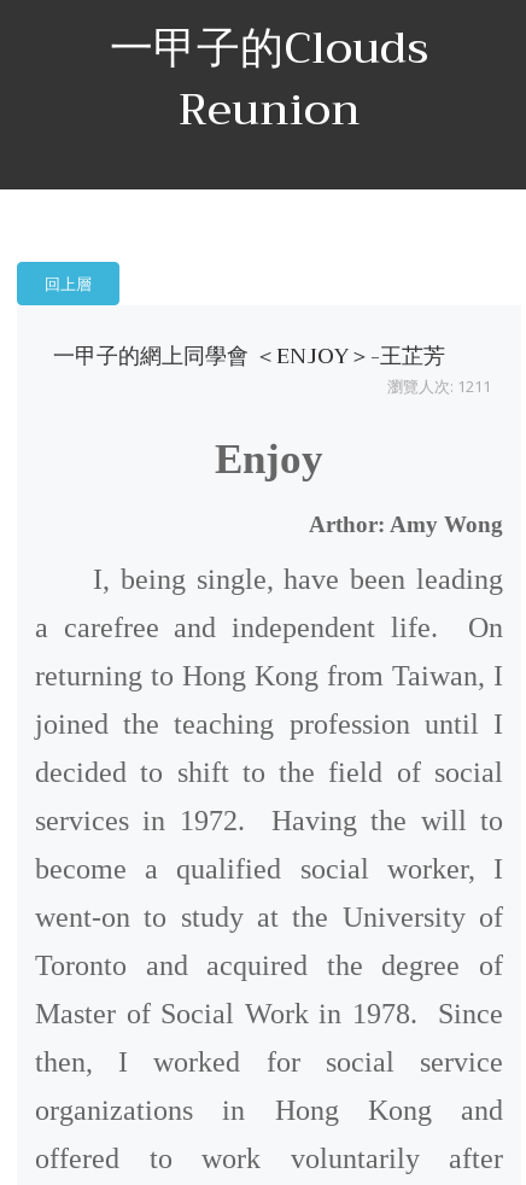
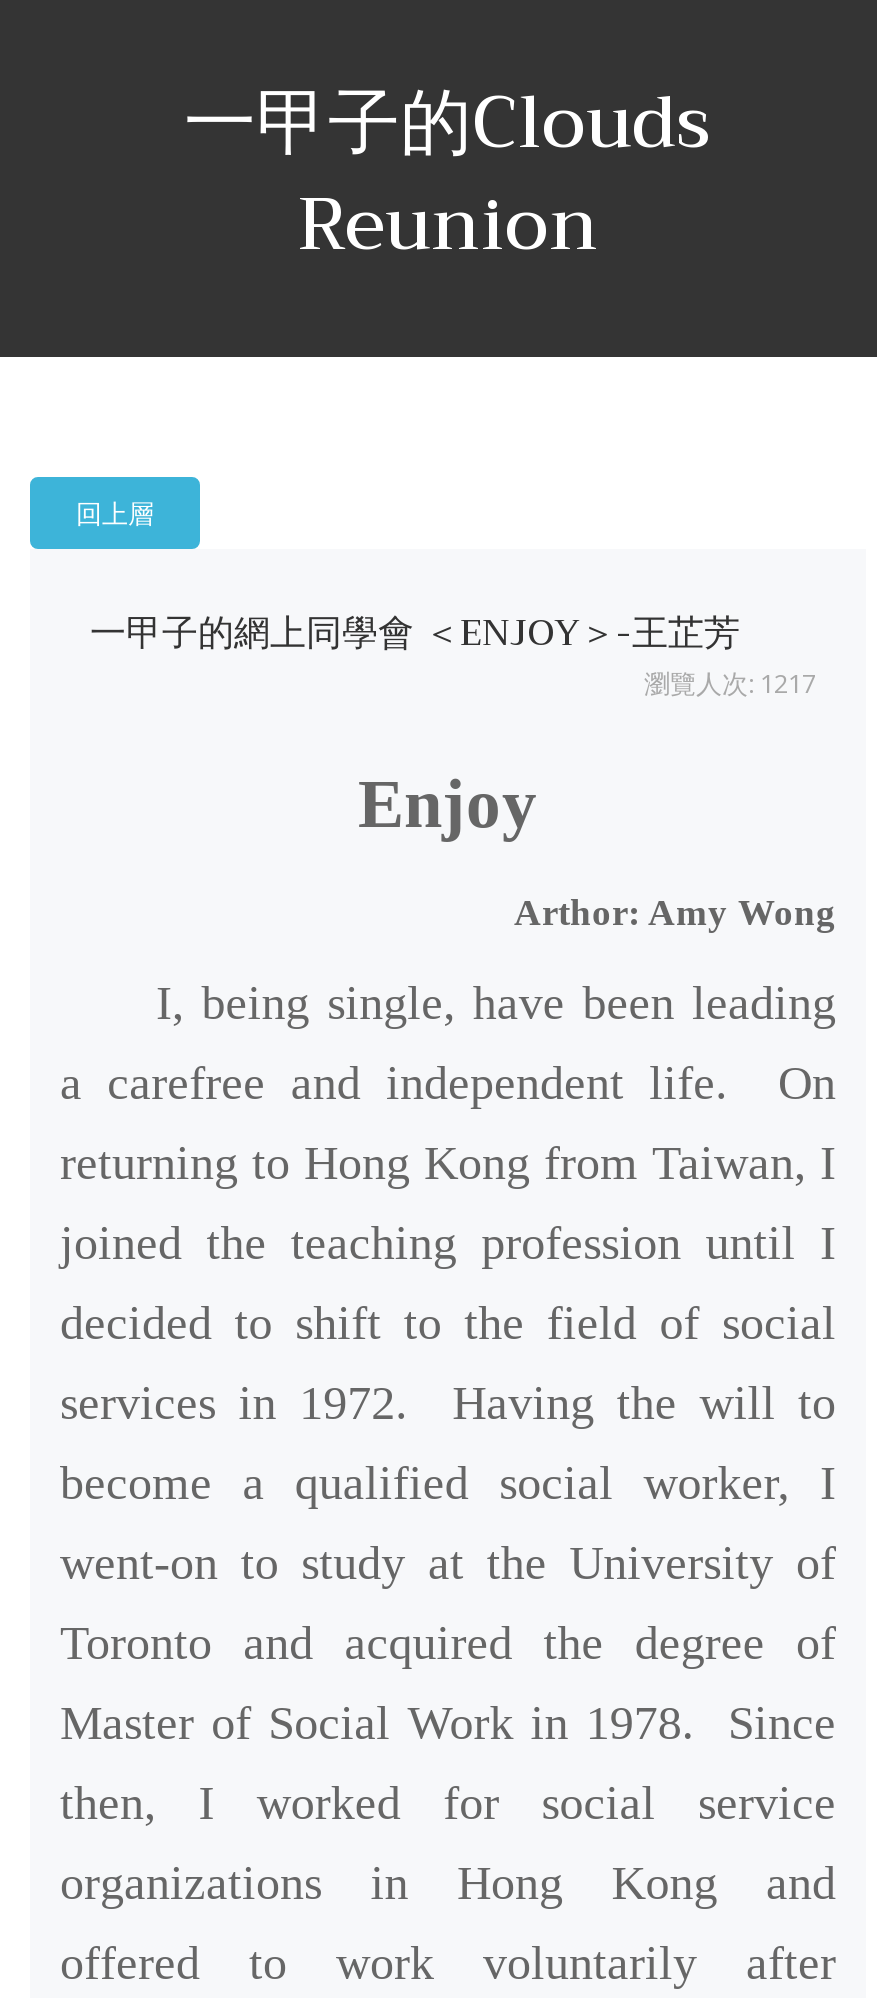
[387,375,491,397] 瀏覽人次: 1211 -> [644,665,816,701] 瀏覽人次: 1217

